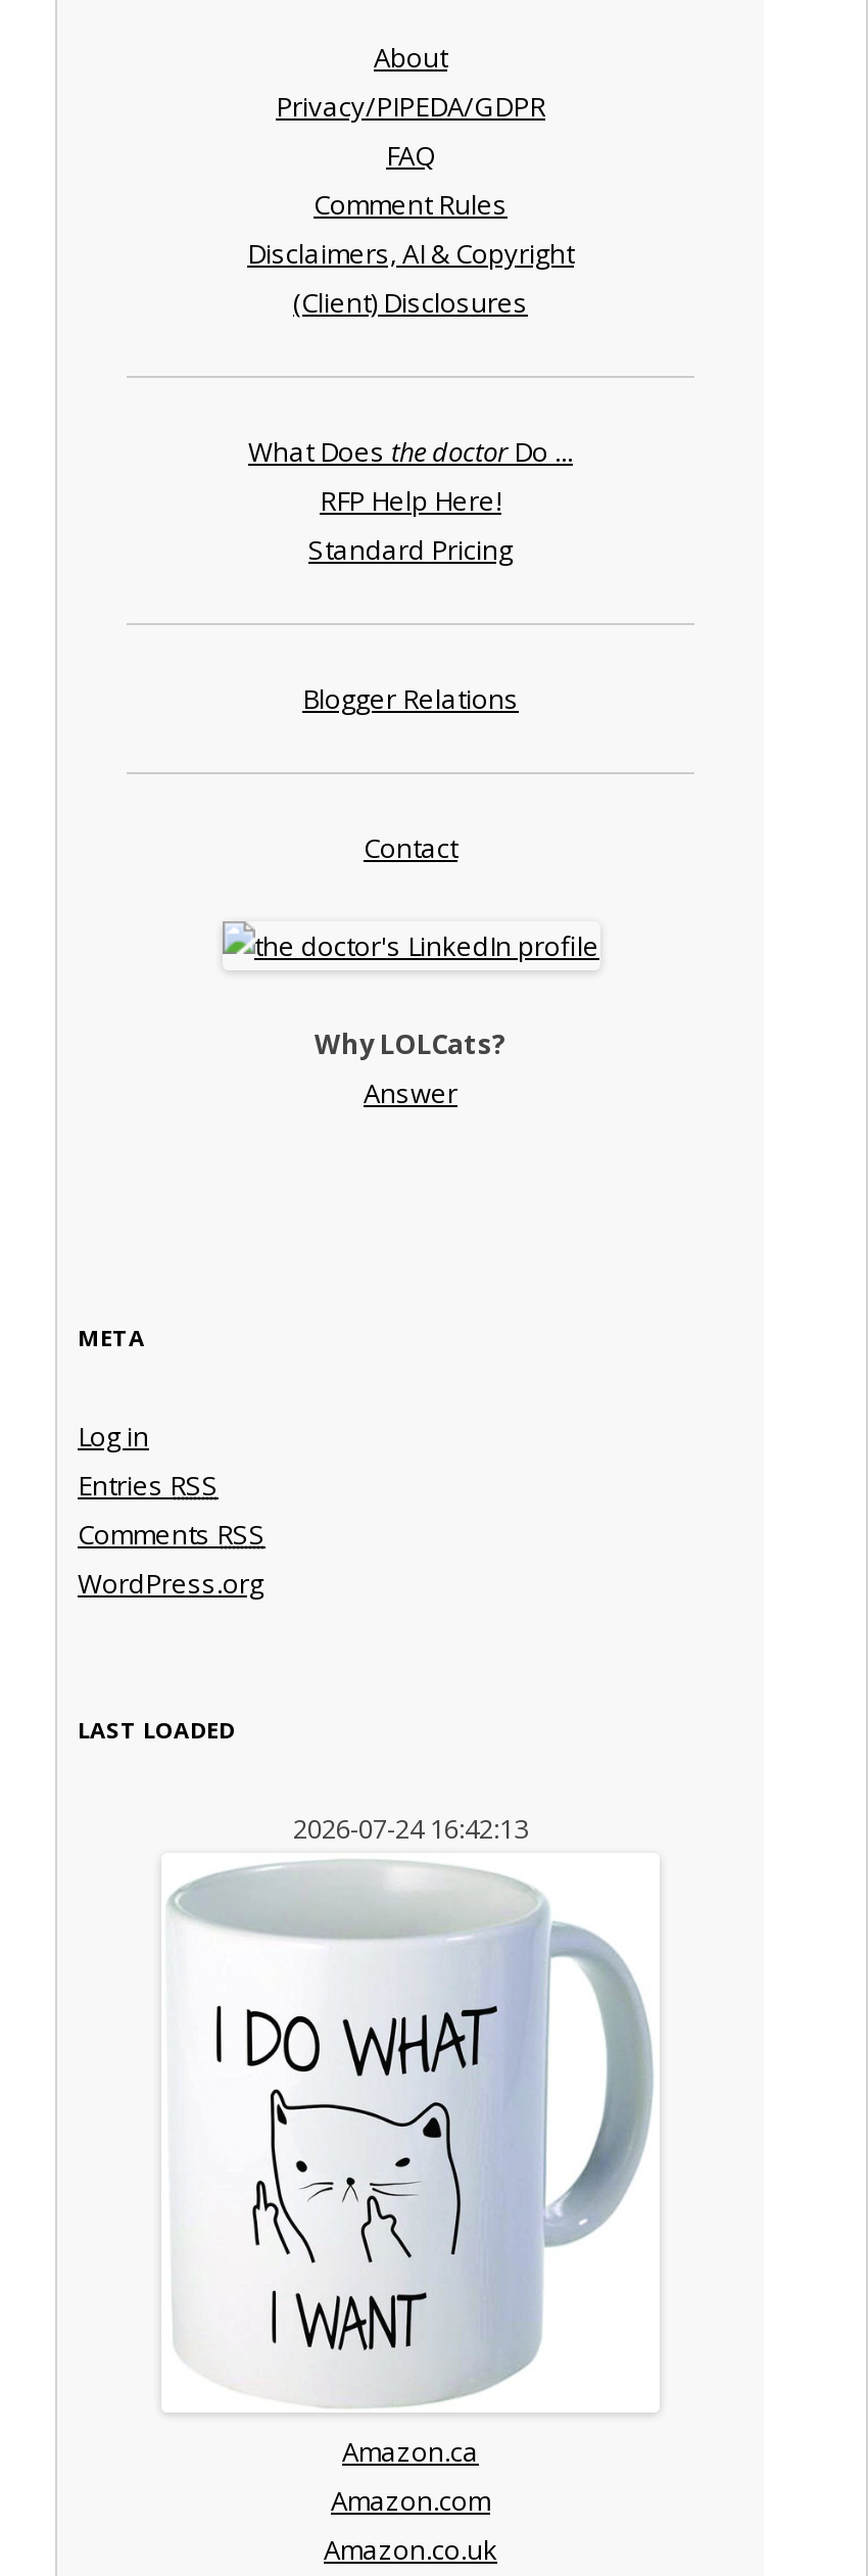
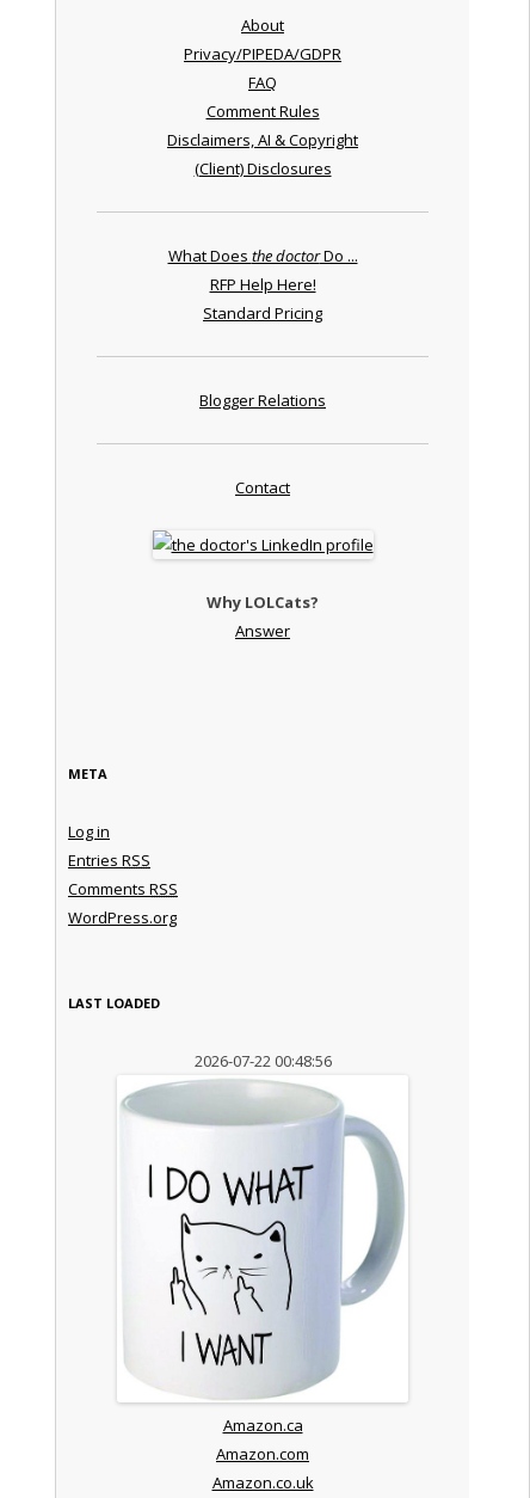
[293,1809,528,1846] 2026-07-24 16:42:13 -> [194,1050,331,1071] 2026-07-22 00:48:56

